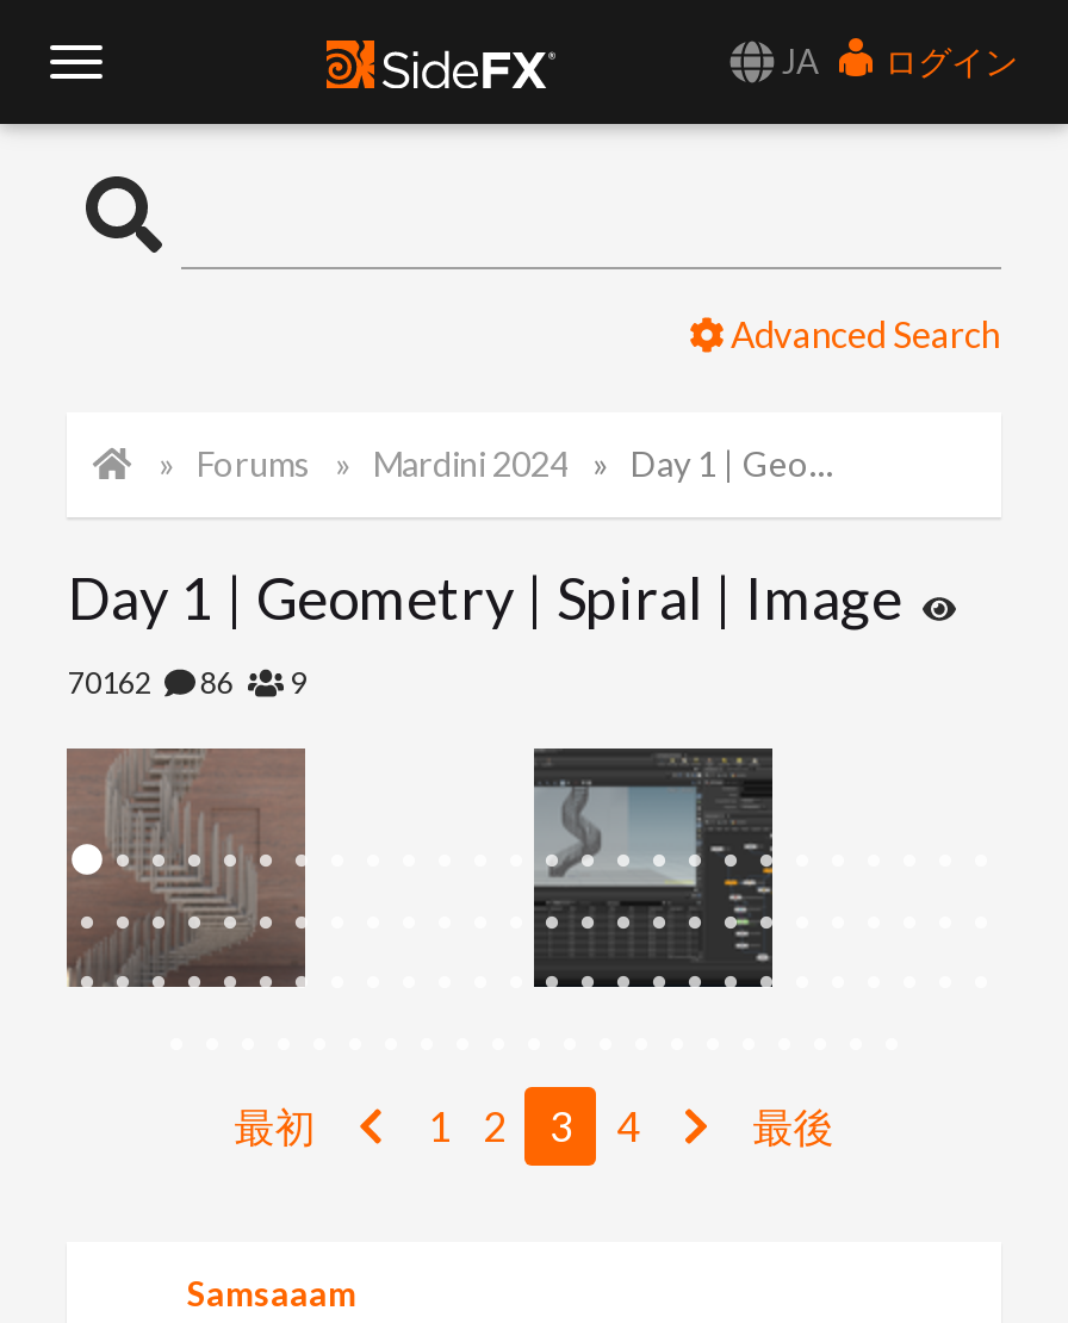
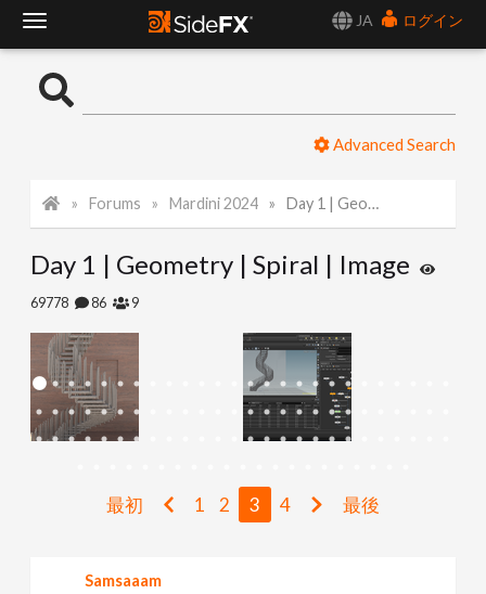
[68,665,306,701] 70162 86 9 -> [31,295,139,311] 69778 86 9

